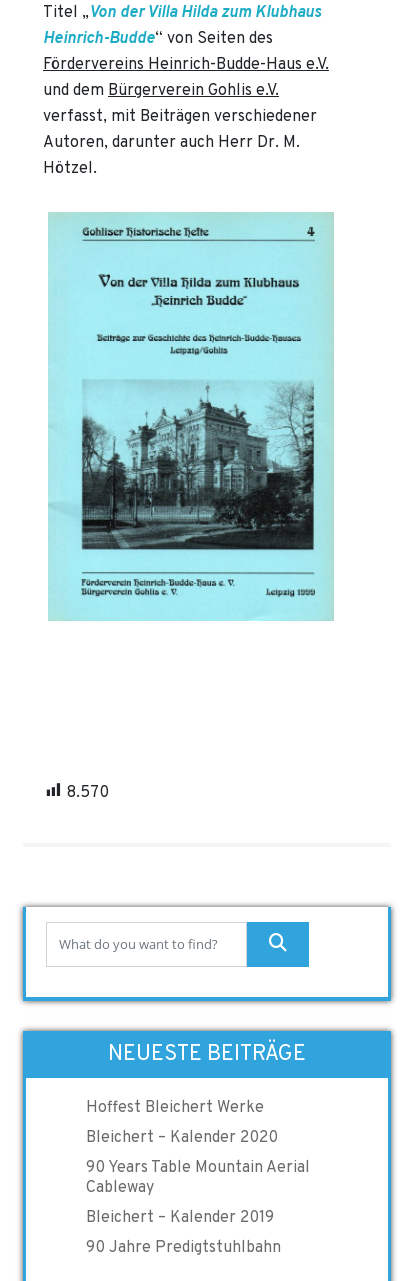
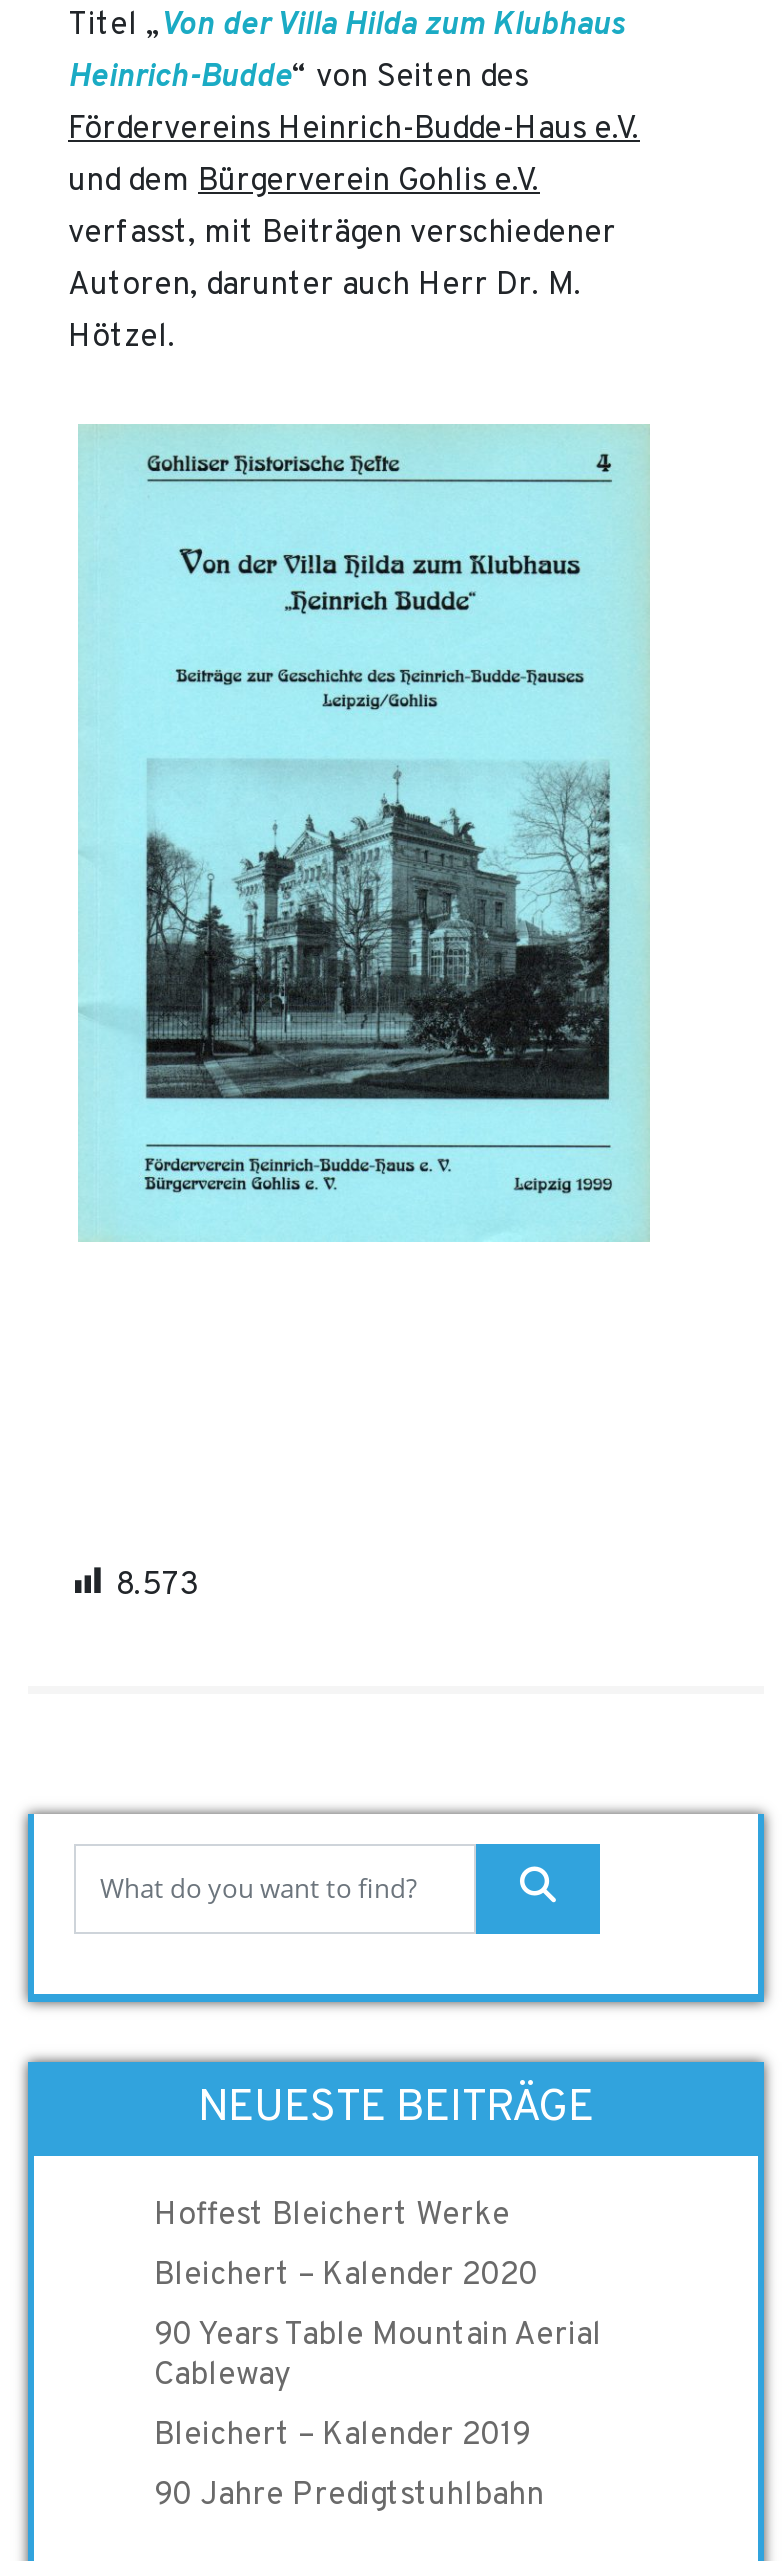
[67,783,109,803] 8.570 -> [116,1565,198,1605] 8.573

